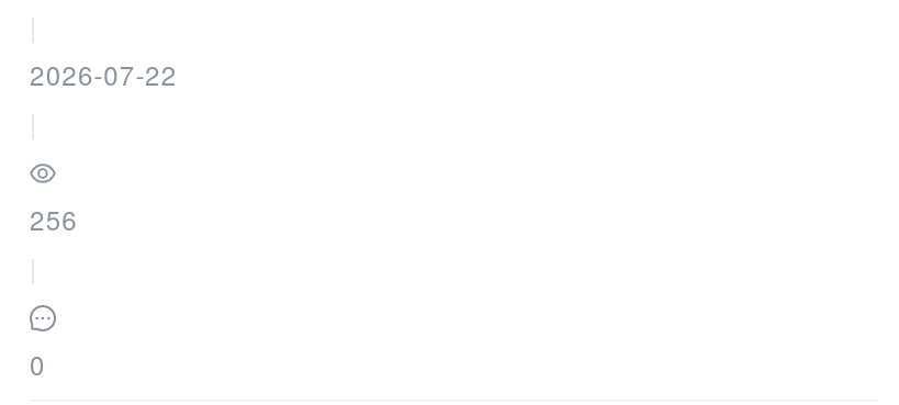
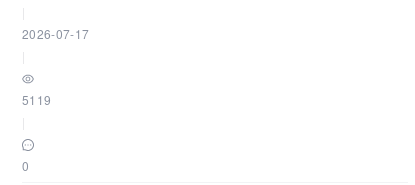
[30,55,177,92] 2026-07-22 -> [22,25,89,42] 2026-07-17
[30,200,78,237] 256 -> [22,91,51,108] 5119

